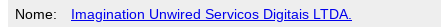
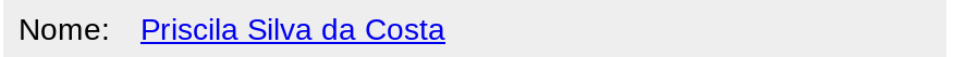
[71,6,352,22] Imagination Unwired Servicos Digitais LTDA. -> [140,11,445,46] Priscila Silva da Costa

